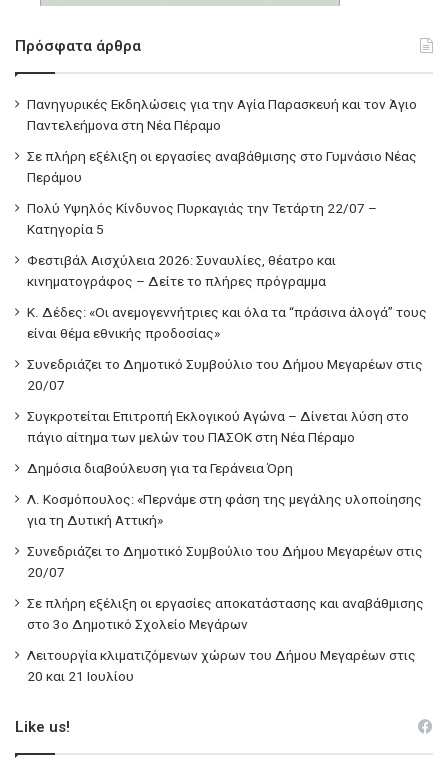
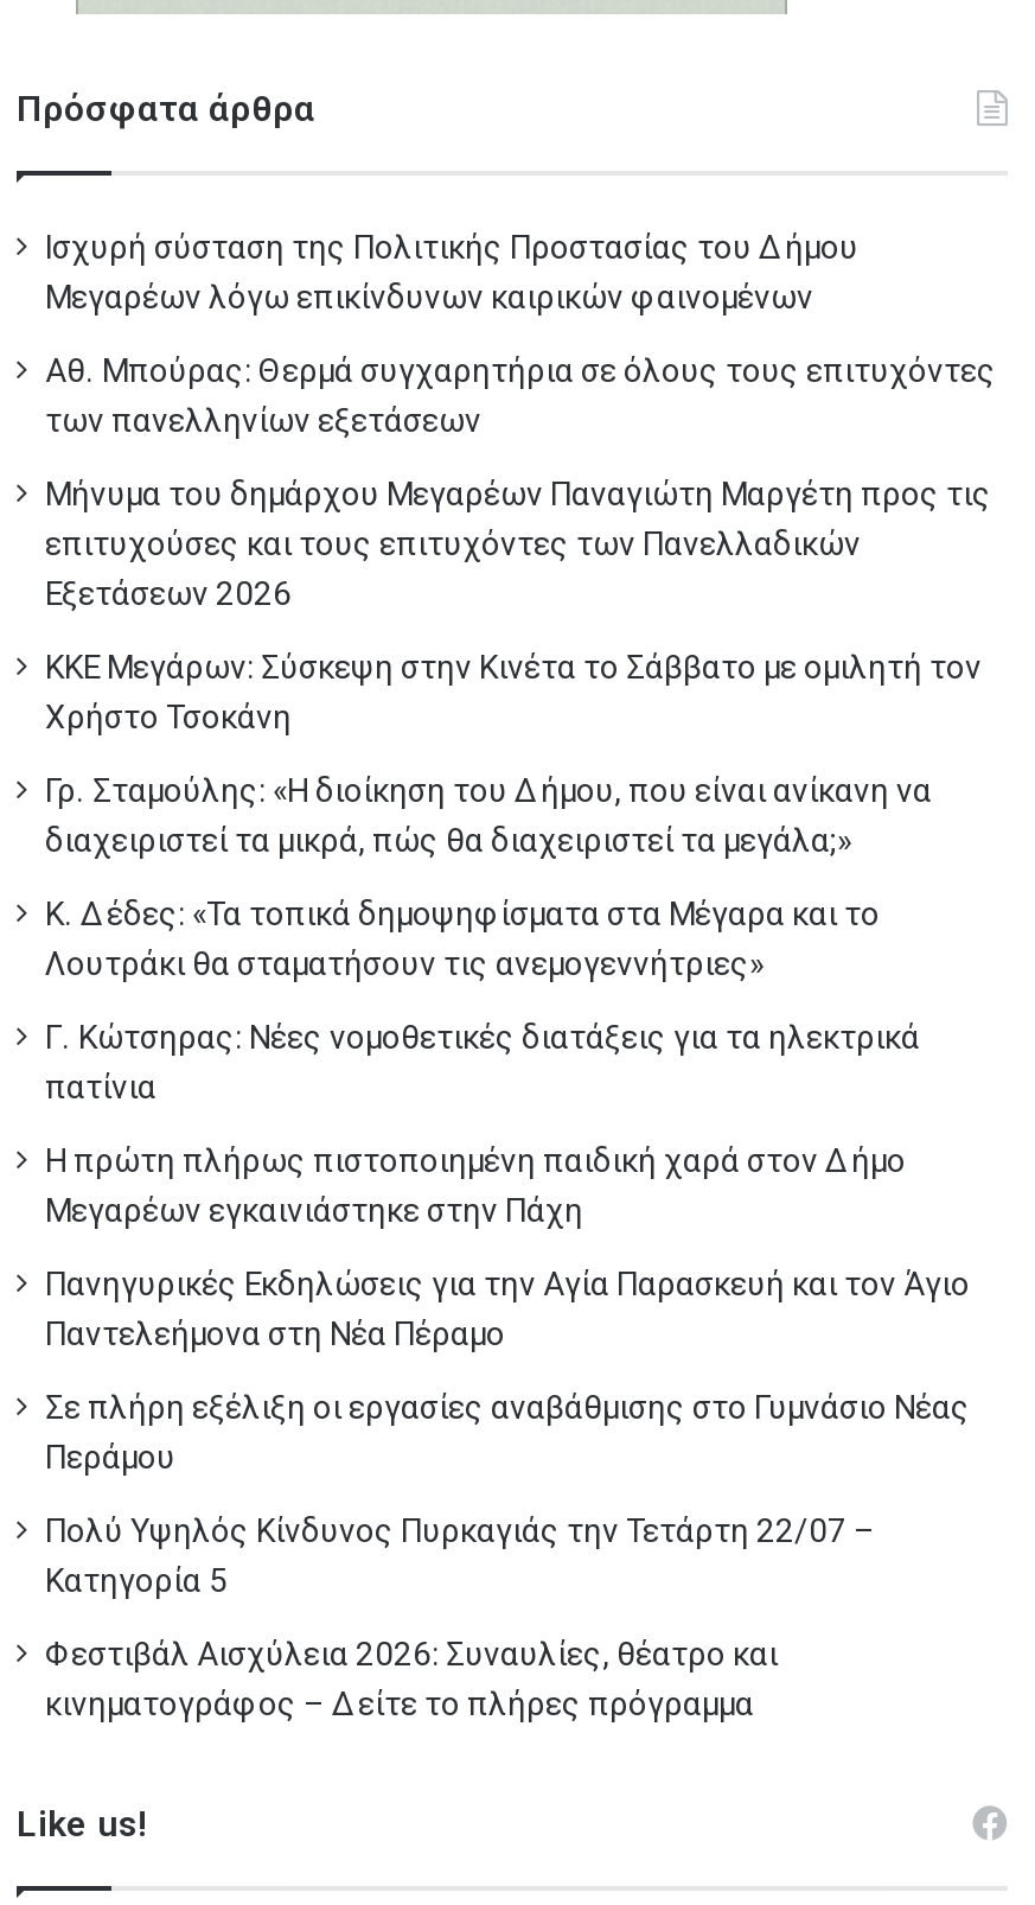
none -> [45,229,996,1230] Ισχυρή σύσταση της Πολιτικής Προστασίας του Δήμου | Μεγαρέων λόγω επικίνδυνων καιρικών φαινομένων | Αθ. Μπούρας: Θερμά συγχαρητήρια σε όλους τους επιτυχόντες | των πανελληνίων εξετάσεων | Μήνυμα του δημάρχου Μεγαρέων Παναγιώτη Μαργέτη προς τις | επιτυχούσες και τους επιτυχόντες των Πανελλαδικών | Εξετάσεων 2026 | ΚΚΕ Μεγάρων: Σύσκεψη στην Κινέτα το Σάββατο με ομιλητή τον | Χρήστο Τσοκάνη | Γρ. Σταμούλης: «Η διοίκηση του Δήμου, που είναι ανίκανη να | διαχειριστεί τα μικρά, πώς θα διαχειριστεί τα μεγάλα;» | Κ. Δέδες: «Τα τοπικά δημοψηφίσματα στα Μέγαρα και το | Λουτράκι θα σταματήσουν τις ανεμογεννήτριες» | Γ. Κώτσηρας: Νέες νομοθετικές διατάξεις για τα ηλεκτρικά | πατίνια | Η πρώτη πλήρως πιστοποιημένη παιδική χαρά στον Δήμο | Μεγαρέων εγκαινιάστηκε στην Πάχη
moved [27,96,417,289] -> [45,1265,970,1723]: Πανηγυρικές Εκδηλώσεις για την Αγία Παρασκευή και τον Άγιο | Παντελεήμονα στη Νέα Πέραμο | Σε πλήρη εξέλιξη οι εργασίες αναβάθμισης στο Γυμνάσιο Νέας | Περάμου | Πολύ Υψηλός Κίνδυνος Πυρκαγιάς την Τετάρτη 22/07 – | Κατηγορία 5 | Φεστιβάλ Αισχύλεια 2026: Συναυλίες, θέατρο και | κινηματογράφος – Δείτε το πλήρες πρόγραμμα
[27,304,427,684] Κ. Δέδες: «Οι ανεμογεννήτριες και όλα τα “πράσινα άλογά” τους | είναι θέμα εθνικής προδοσίας» | Συνεδριάζει το Δημοτικό Συμβούλιο του Δήμου Μεγαρέων στις | 20/07 | Συγκροτείται Επιτροπή Εκλογικού Αγώνα – Δίνεται λύση στο | πάγιο αίτημα των μελών του ΠΑΣΟΚ στη Νέα Πέραμο | Δημόσια διαβούλευση για τα Γεράνεια Όρη | Λ. Κοσμόπουλος: «Περνάμε στη φάση της μεγάλης υλοποίησης | για τη Δυτική Αττική» | Συνεδριάζει το Δημοτικό Συμβούλιο του Δήμου Μεγαρέων στις | 20/07 | Σε πλήρη εξέλιξη οι εργασίες αποκατάστασης και αναβάθμισης | στο 3ο Δημοτικό Σχολείο Μεγάρων | Λειτουργία κλιματιζόμενων χώρων του Δήμου Μεγαρέων στις | 20 και 21 Ιουλίου -> none

